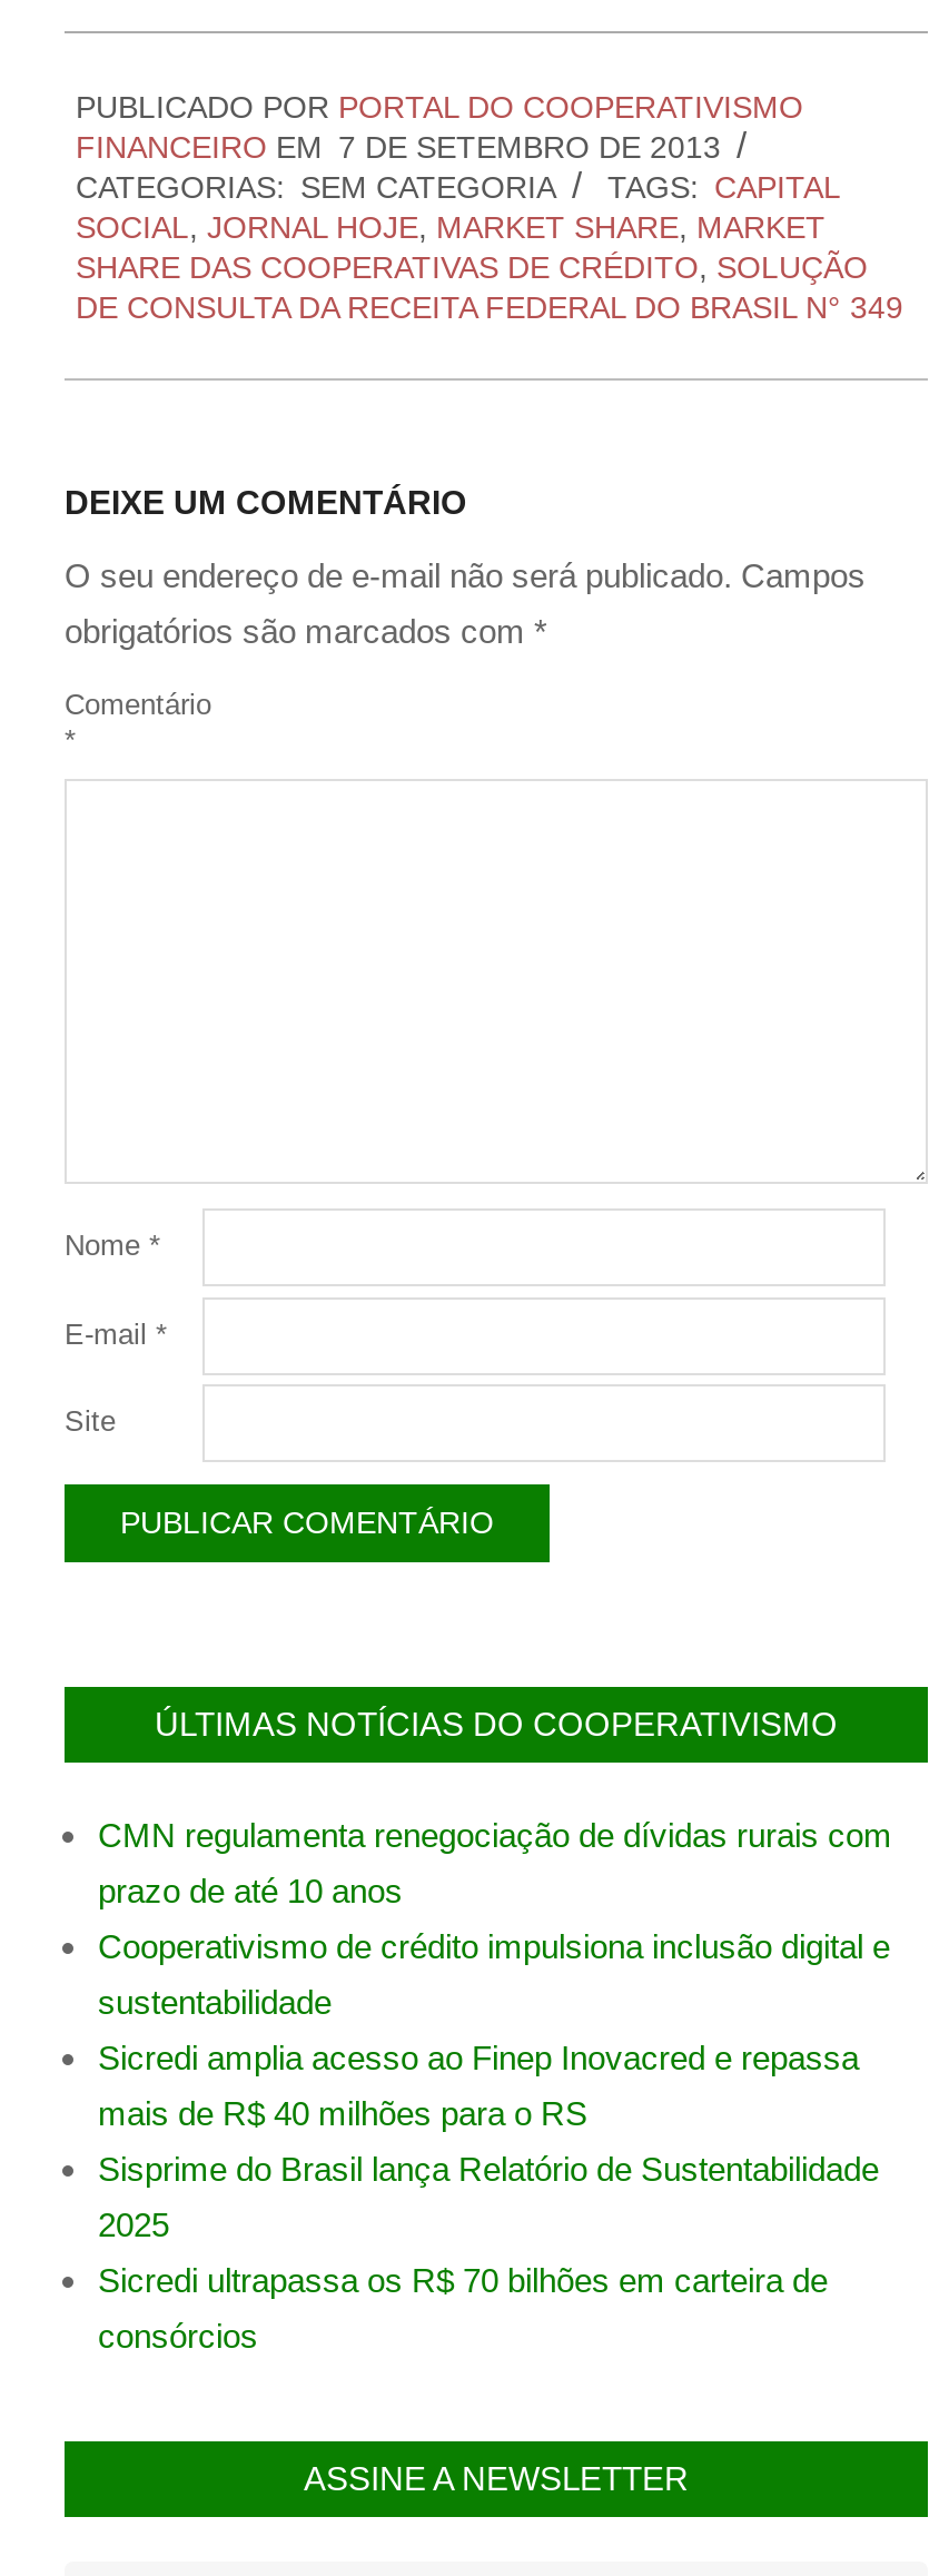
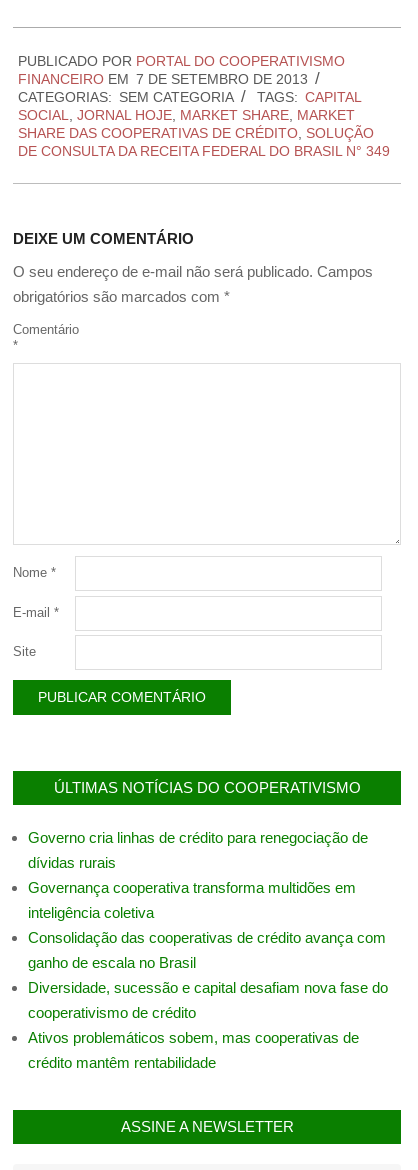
[98,1816,892,1854] CMN regulamenta renegociação de dívidas rurais com -> [28,829,368,846] Governo cria linhas de crédito para renegociação de
[98,1872,403,1909] prazo de até 10 anos -> [28,854,116,871] dívidas rurais
[98,1927,890,1965] Cooperativismo de crédito impulsiona inclusão digital e -> [28,879,356,896] Governança cooperativa transforma multidões em
[98,1983,332,2021] sustentabilidade -> [28,904,154,921] inteligência coletiva
[98,2039,859,2076] Sicredi amplia acesso ao Finep Inovacred e repassa -> [28,929,386,946] Consolidação das cooperativas de crédito avança com
[98,2094,587,2132] mais de R$ 40 milhões para o RS -> [28,954,196,971] ganho de escala no Brasil
[98,2150,879,2188] Sisprime do Brasil lança Relatório de Sustentabilidade -> [28,979,388,996] Diversidade, sucessão e capital desafiam nova fase do
[98,2205,169,2243] 2025 -> [28,1004,196,1021] cooperativismo de crédito
[98,2261,828,2299] Sicredi ultrapassa os R$ 70 bilhões em carteira de -> [28,1029,359,1046] Ativos problemáticos sobem, mas cooperativas de
[98,2317,258,2355] consórcios -> [28,1054,216,1071] crédito mantêm rentabilidade

